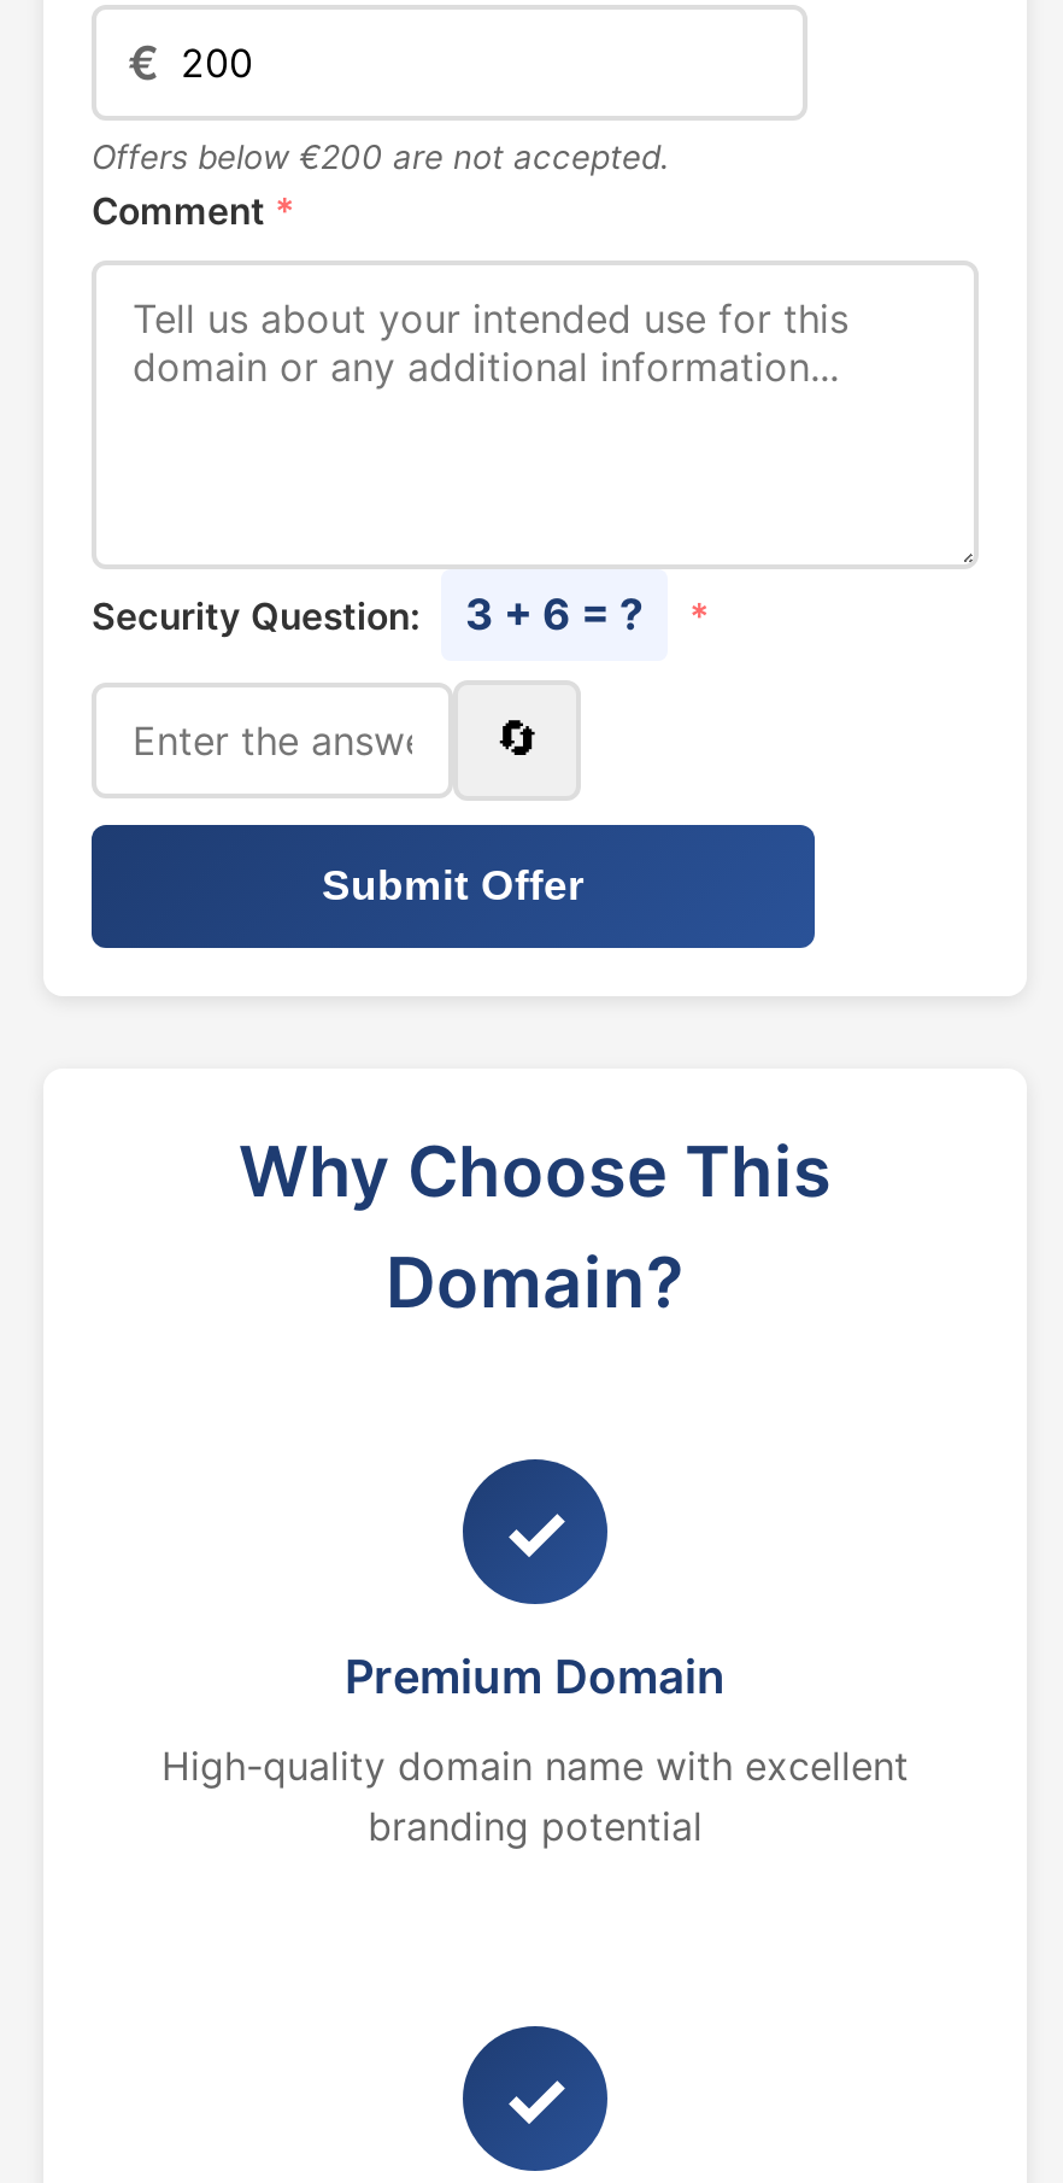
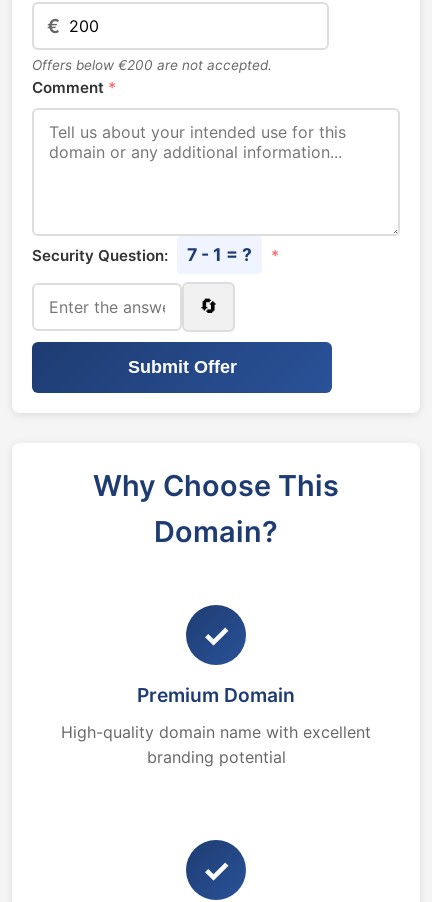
[465,589,644,639] 3 + 6 = ? -> [187,244,252,265] 7 - 1 = ?

